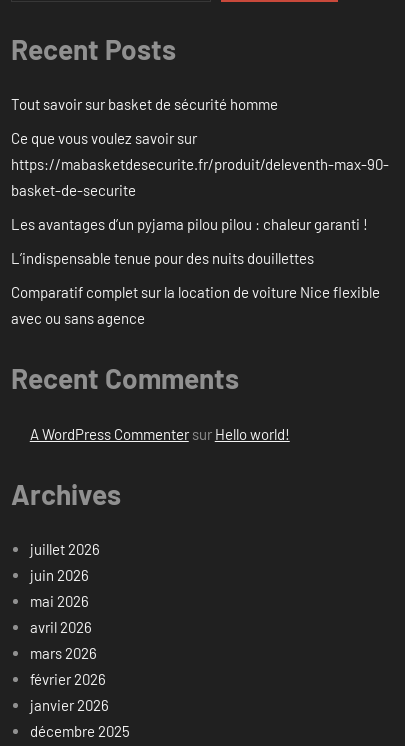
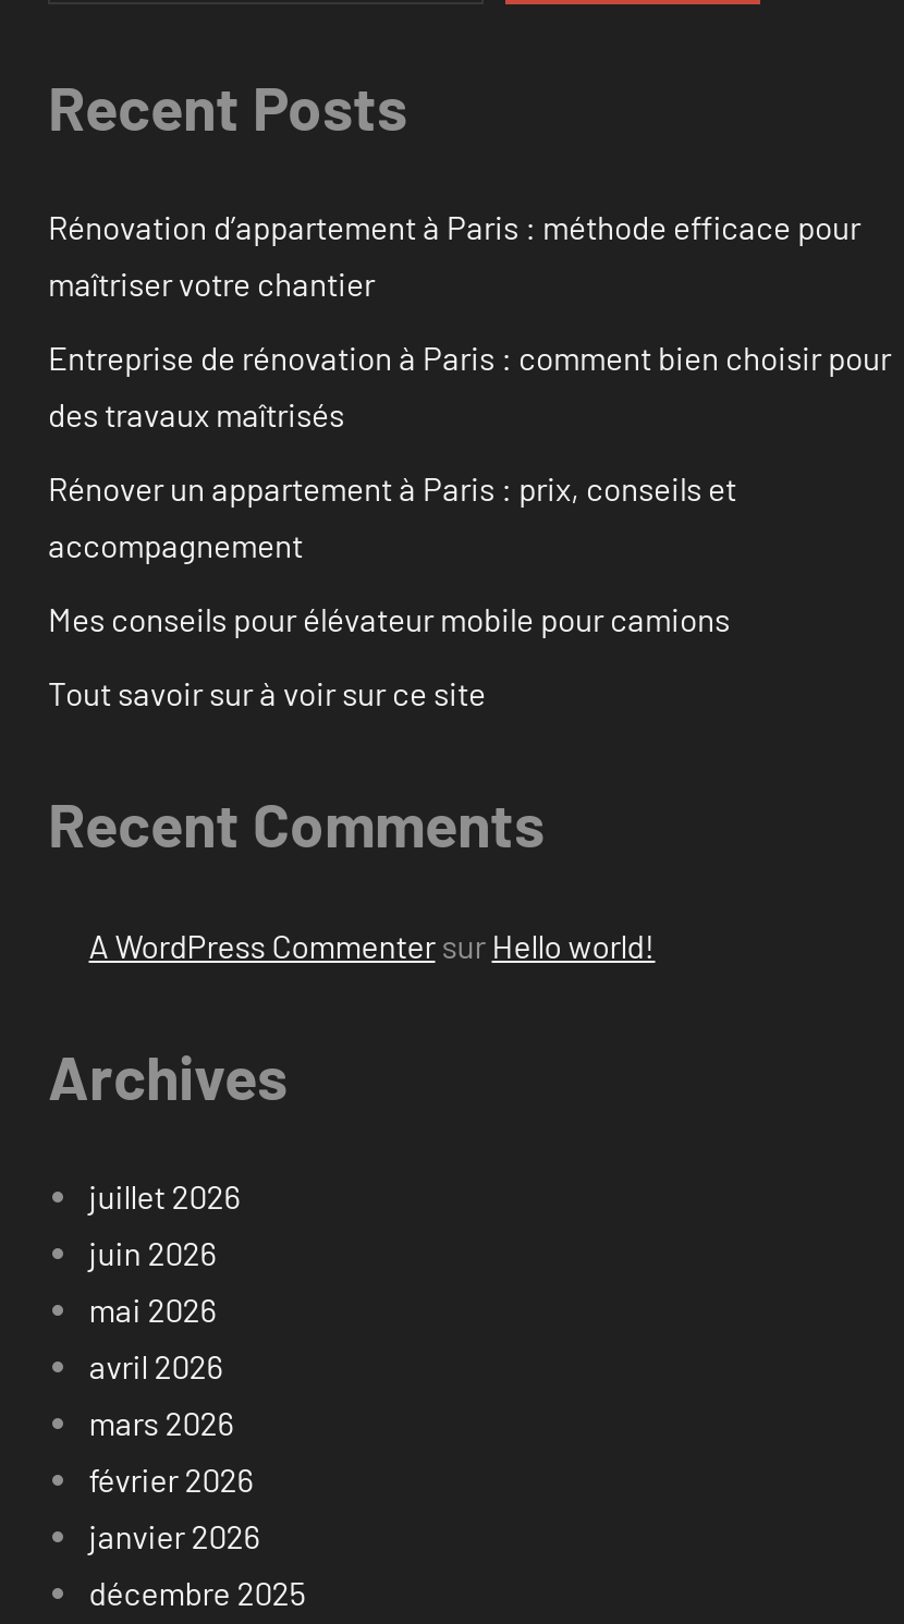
[11,95,278,113] Tout savoir sur basket de sécurité homme -> [48,208,860,303] Rénovation d’appartement à Paris : méthode efficace pour | maîtriser votre chantier
[11,129,389,199] Ce que vous voulez savoir sur | https://mabasketdesecurite.fr/produit/deleventh-max-90- | basket-de-securite -> [48,338,891,434] Entreprise de rénovation à Paris : comment bien choisir pour | des travaux maîtrisés
[11,215,368,233] Les avantages d’un pyjama pilou pilou : chaleur garanti ! -> [48,469,736,565] Rénover un appartement à Paris : prix, conseils et | accompagnement
[11,249,314,267] L’indispensable tenue pour des nuits douillettes -> [48,600,730,639] Mes conseils pour élévateur mobile pour camions
[11,283,380,327] Comparatif complet sur la location de voiture Nice flexible | avec ou sans agence -> [48,674,486,713] Tout savoir sur à voir sur ce site

